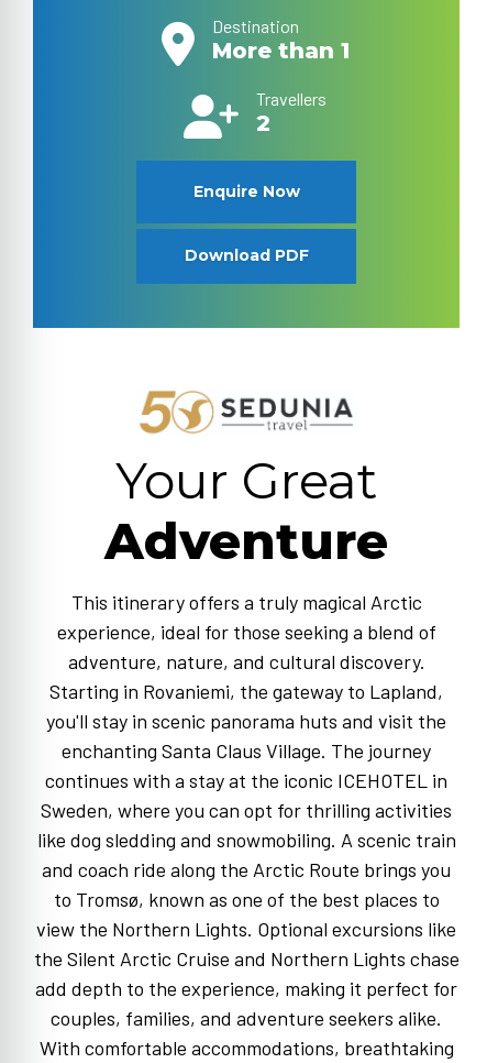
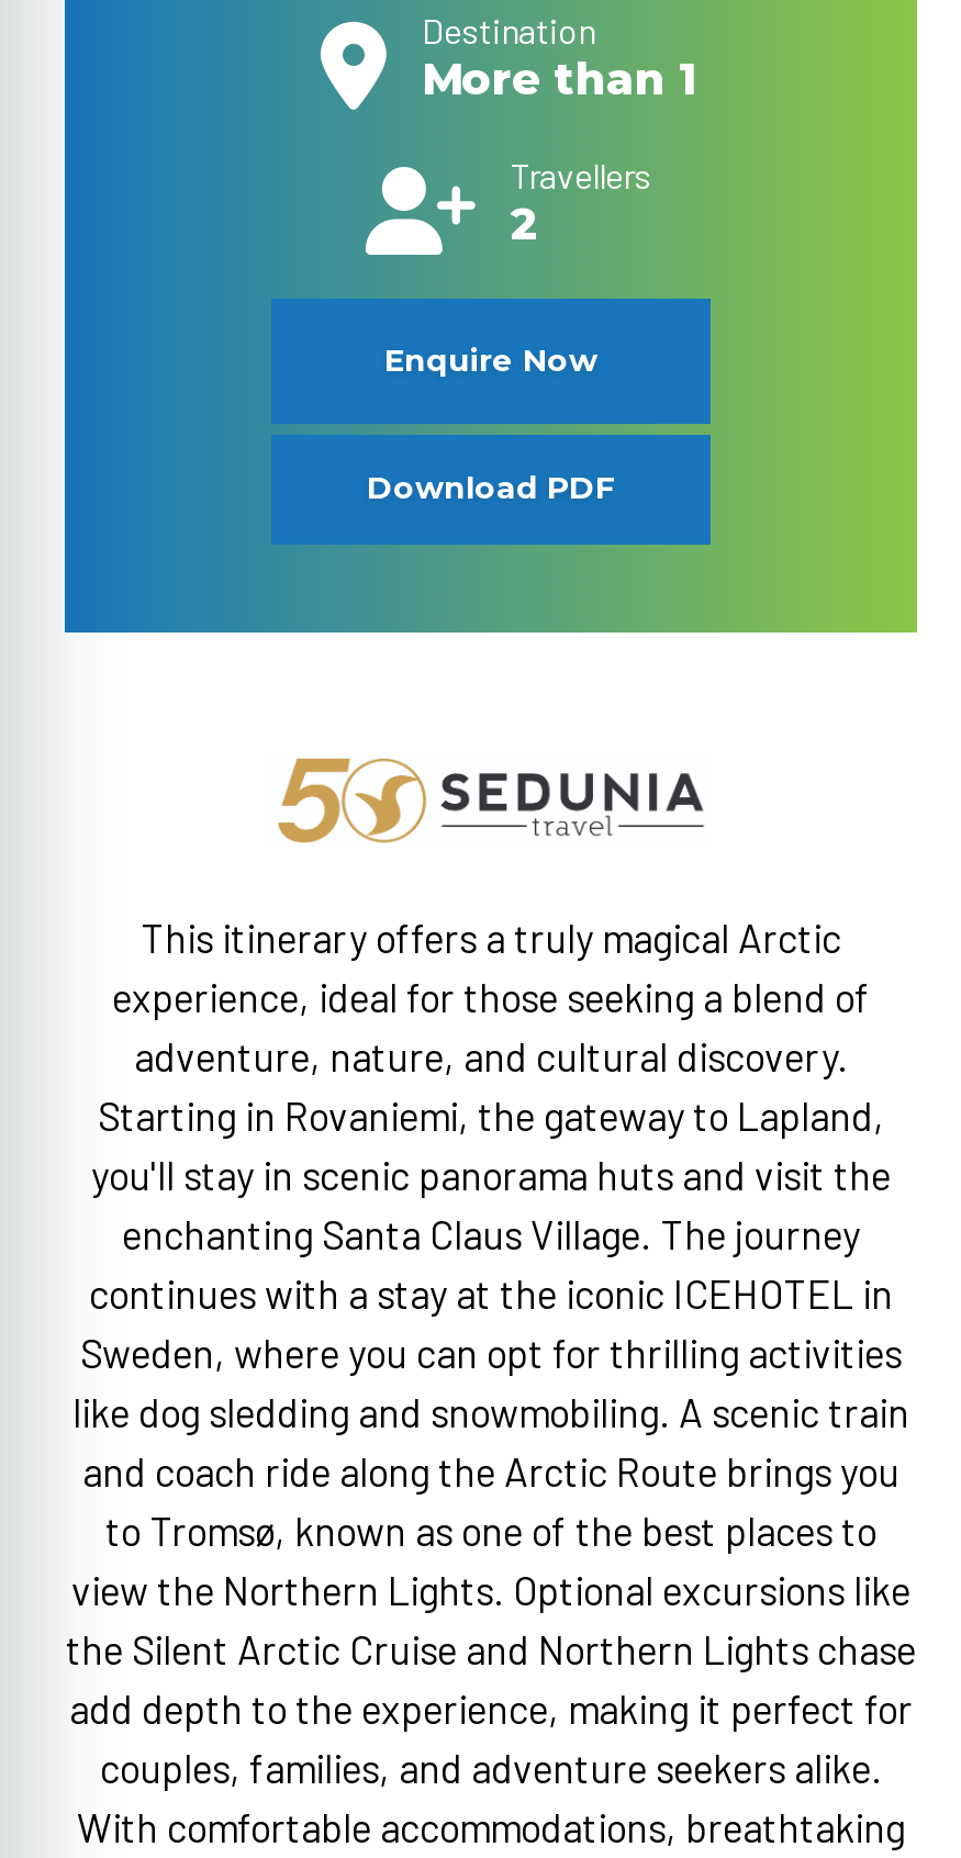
[104,450,388,571] Your Great | Adventure -> none

